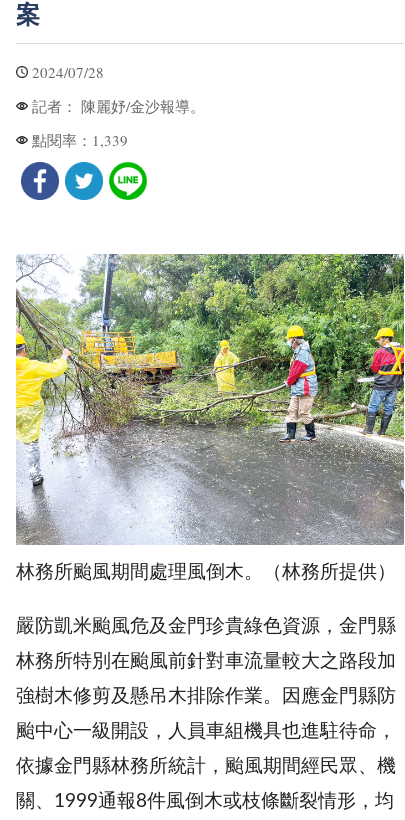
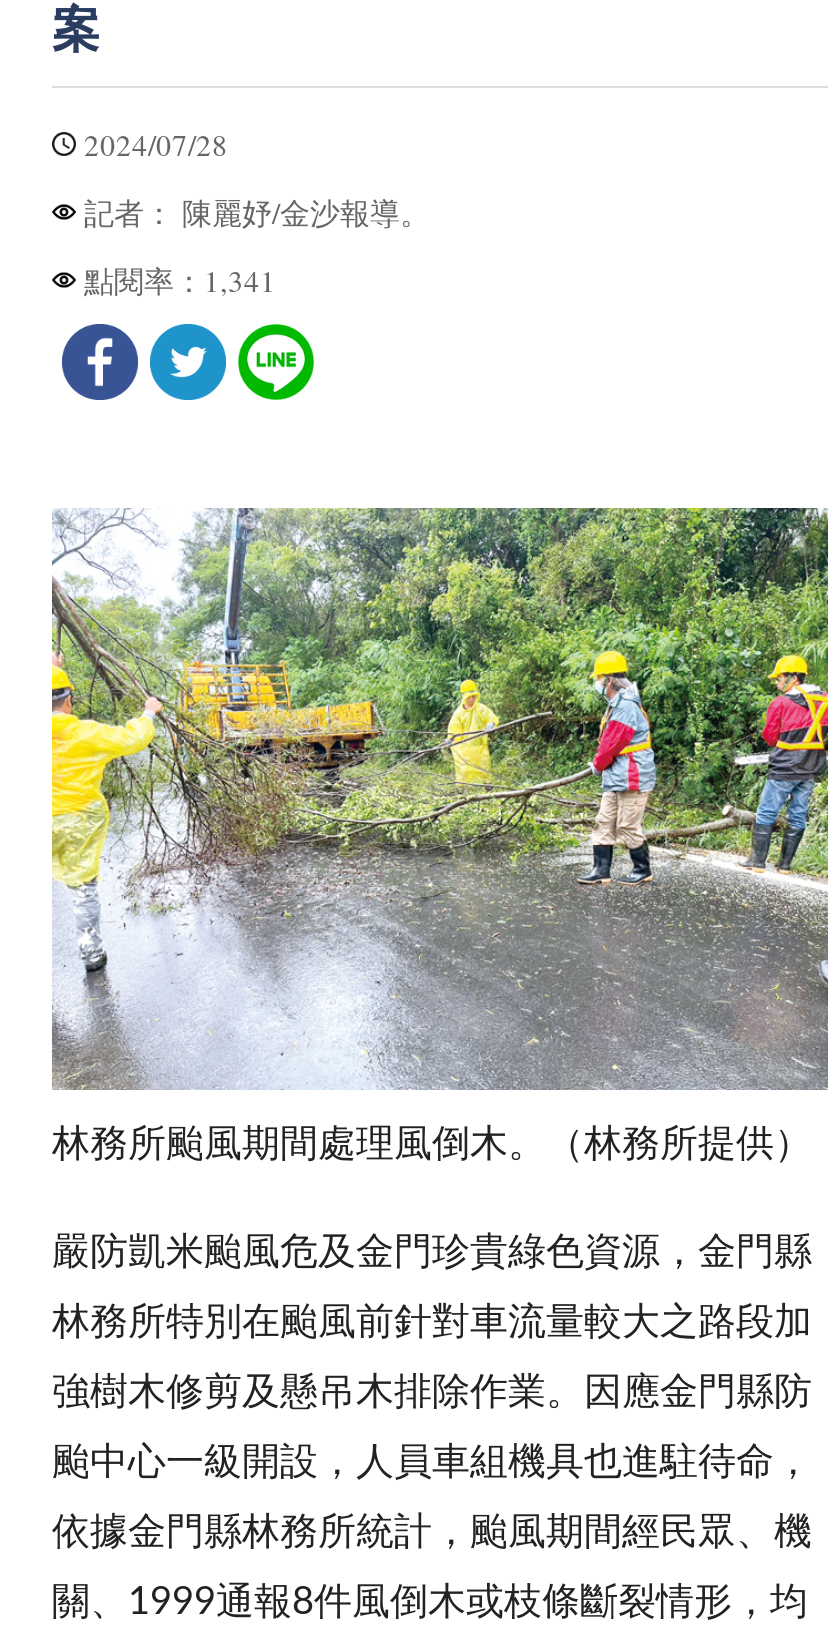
[32,130,128,150] 點閱率：1,339 -> [84,259,276,299] 點閱率：1,341

